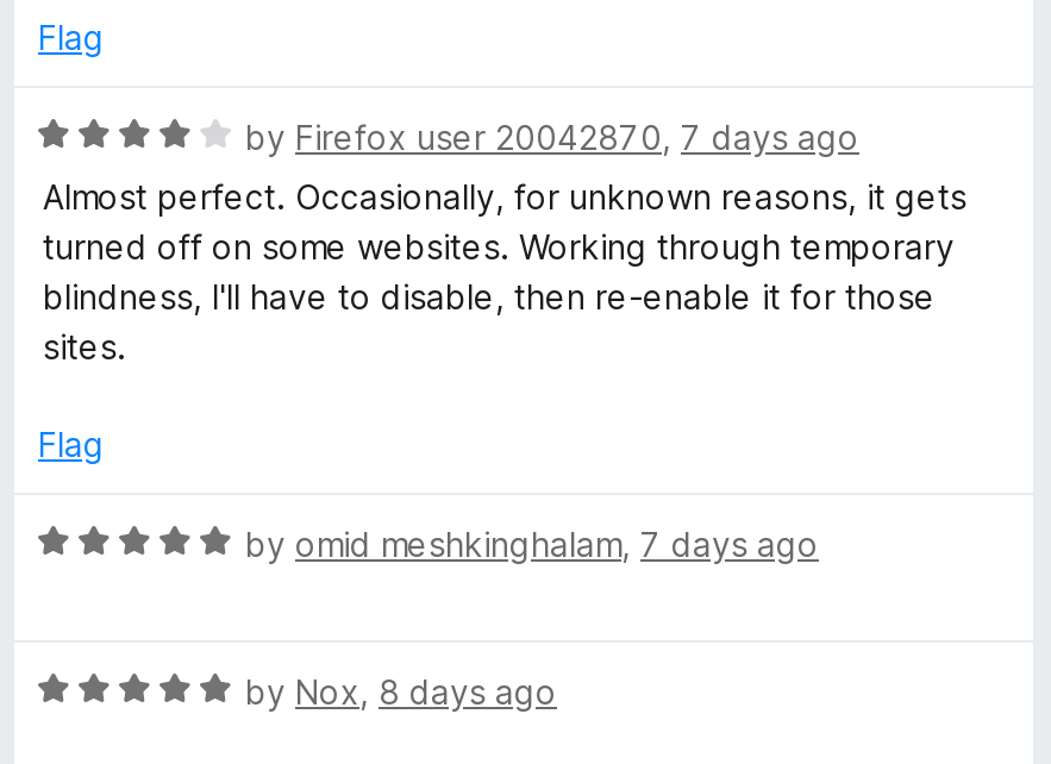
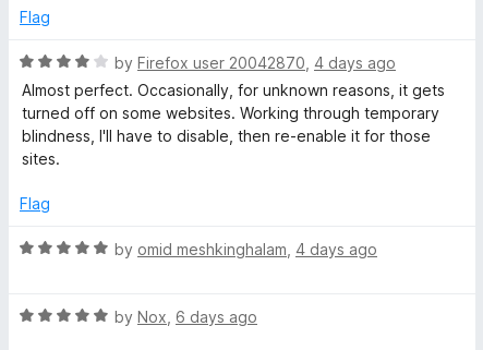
[245,117,859,157] by Firefox user 20042870, 7 days ago -> [114,53,396,72] by Firefox user 20042870, 4 days ago
[245,524,819,564] by omid meshkinghalam, 7 days ago -> [114,240,377,258] by omid meshkinghalam, 4 days ago
[245,671,557,712] by Nox, 8 days ago -> [114,307,257,326] by Nox, 6 days ago

